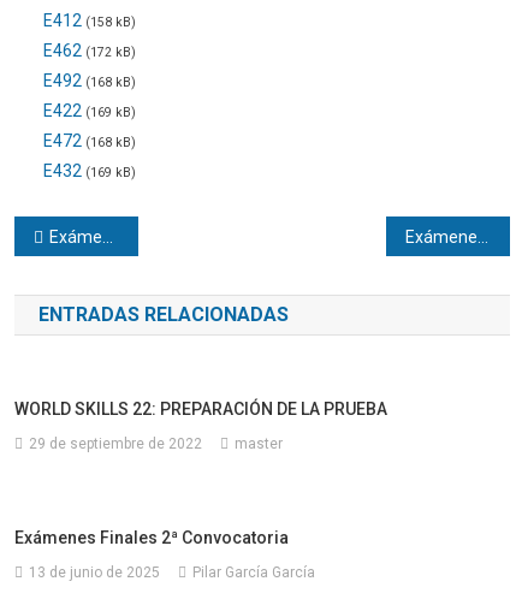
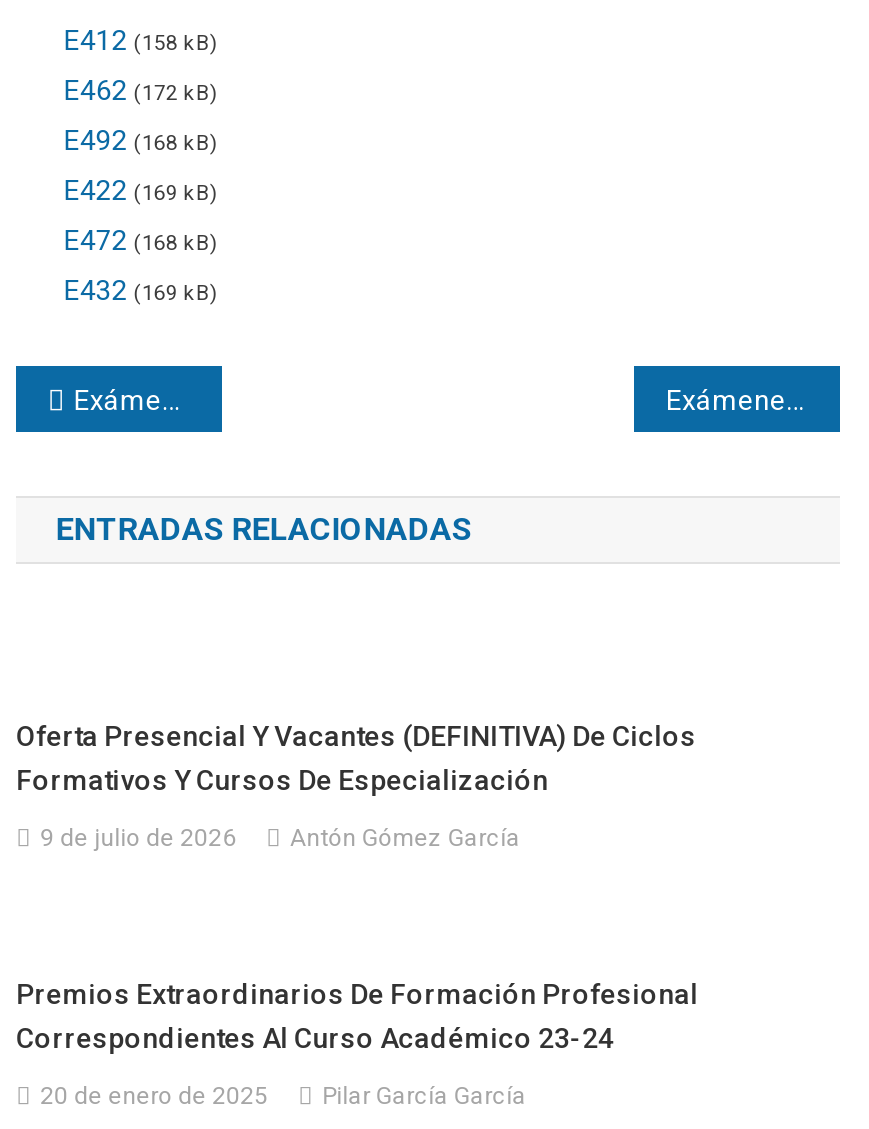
[15,399,387,419] WORLD SKILLS 22: PREPARACIÓN DE LA PRUEBA -> [16,720,696,796] Oferta Presencial Y Vacantes (DEFINITIVA) De Ciclos | Formativos Y Cursos De Especialización
[29,435,283,452] 29 de septiembre de 2022 | master -> [40,824,520,852] 9 de julio de 2026 | Antón Gómez García
[15,528,289,547] Exámenes Finales 2ª Convocatoria -> [16,978,698,1054] Premios Extraordinarios De Formación Profesional | Correspondientes Al Curso Académico 23-24
[29,564,315,581] 13 de junio de 2025 Pilar García García -> [40,1082,526,1110] 20 de enero de 2025 Pilar García García

